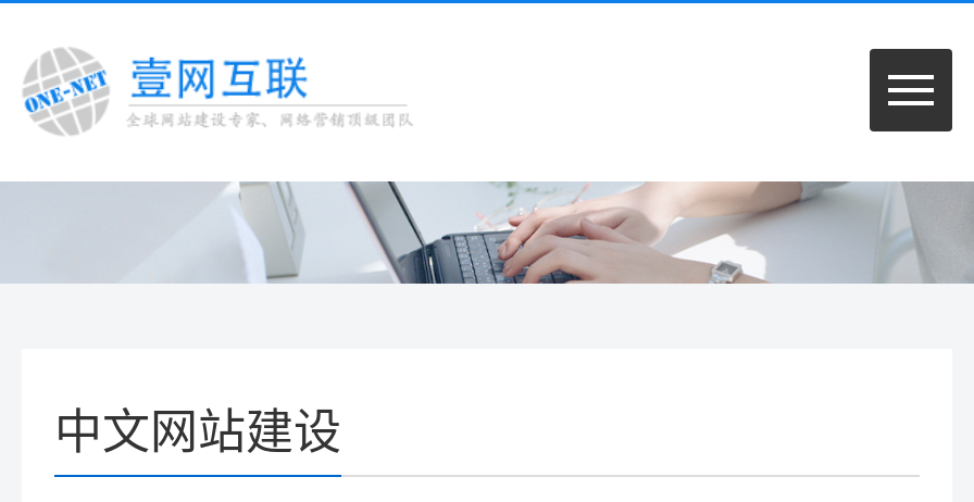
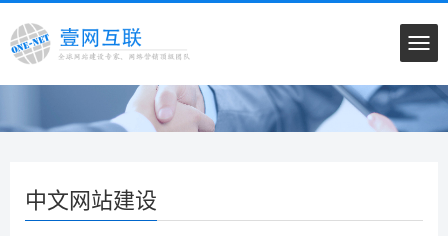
[7,179,967,286] [image] -> [3,84,445,133] [image]

